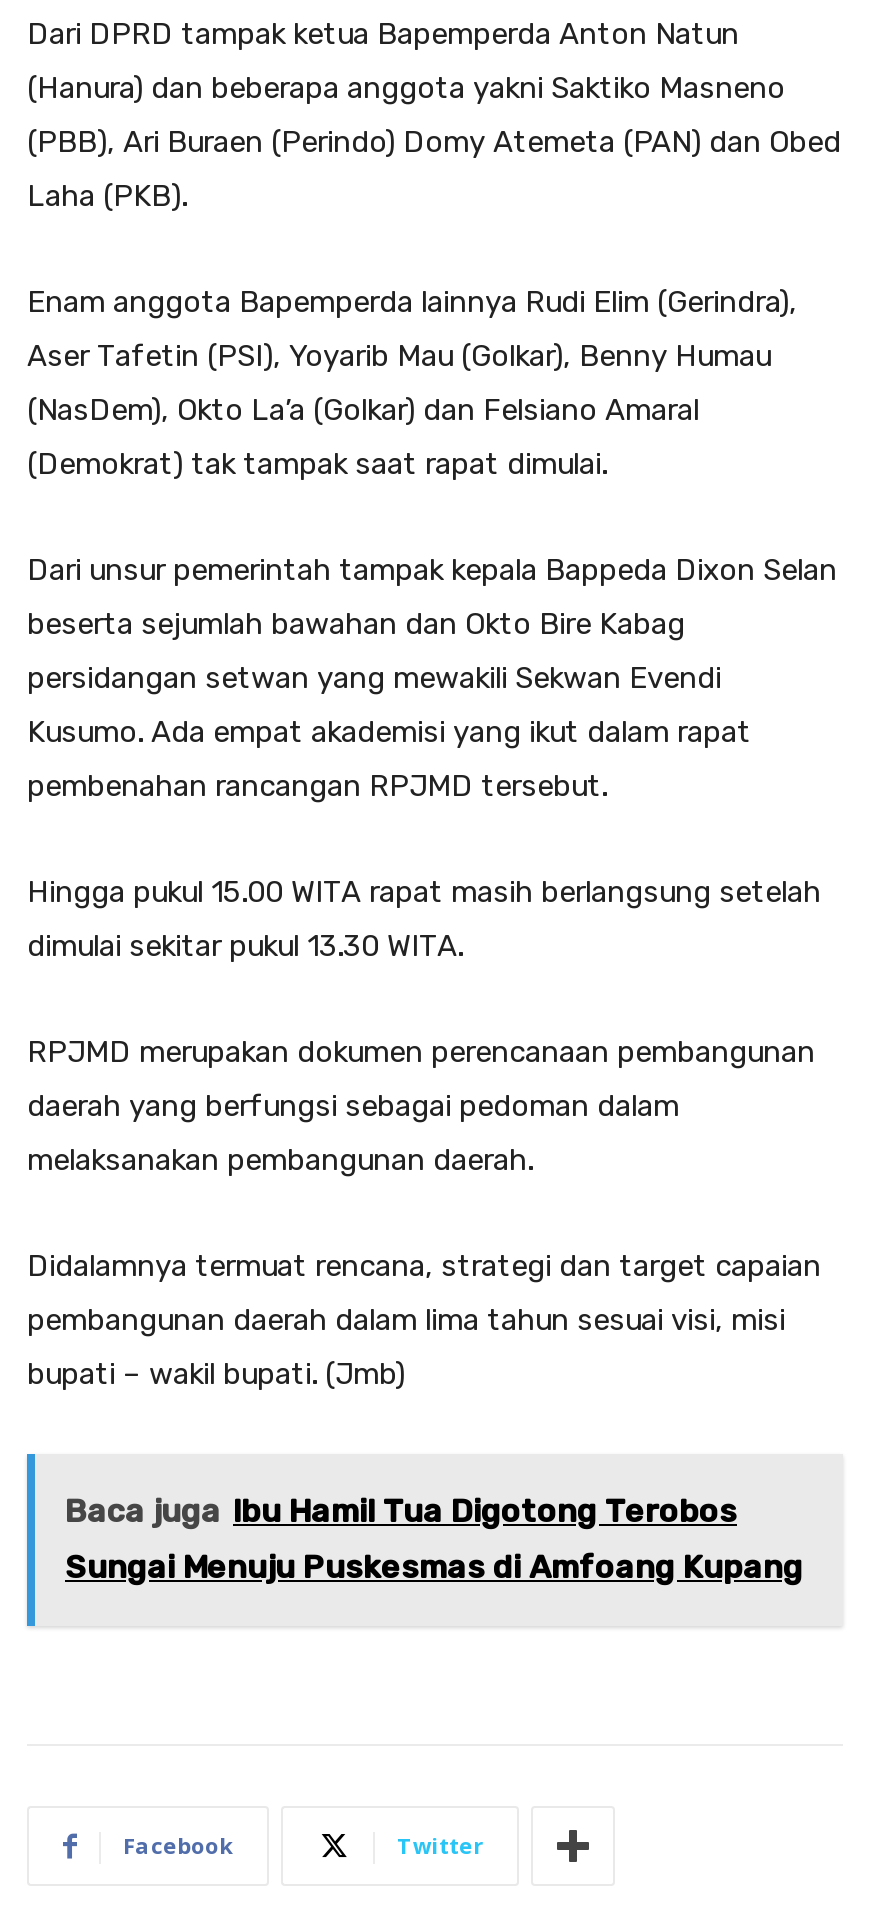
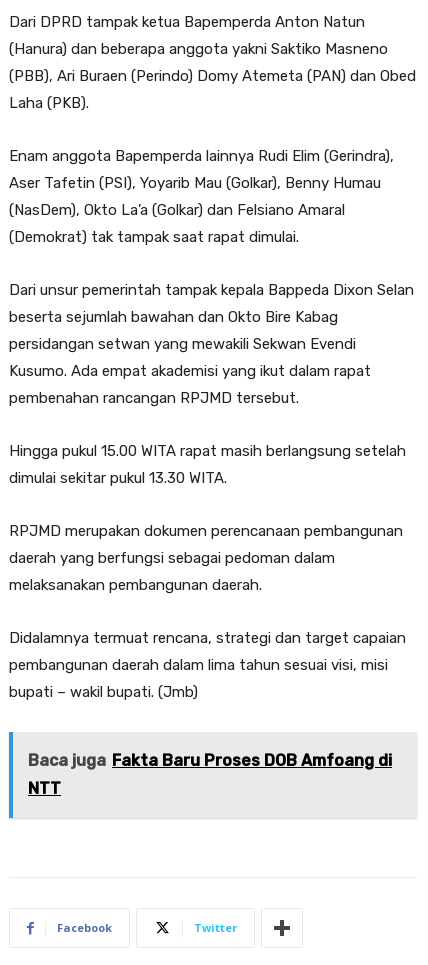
[65,1492,737,1530] Baca juga Ibu Hamil Tua Digotong Terobos -> [28,751,392,770] Baca juga Fakta Baru Proses DOB Amfoang di
[65,1548,803,1586] Sungai Menuju Puskesmas di Amfoang Kupang -> [28,779,61,798] NTT

